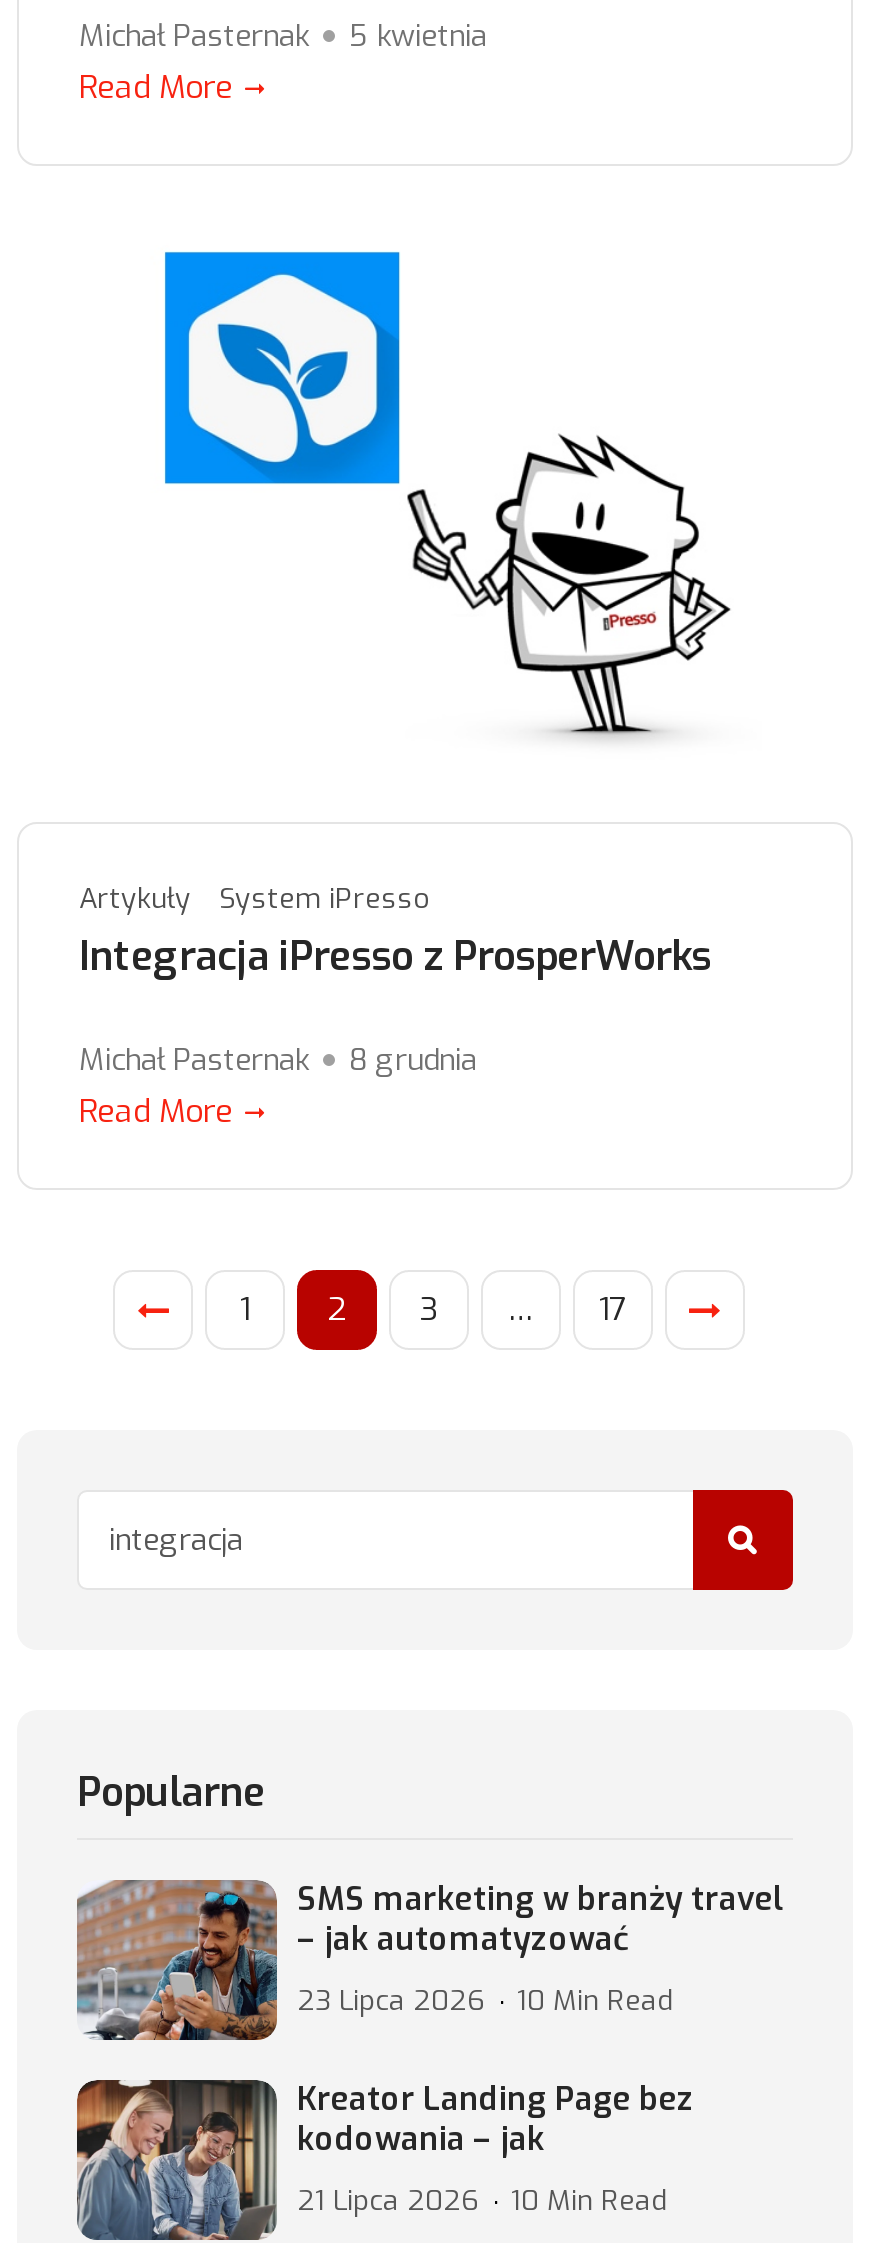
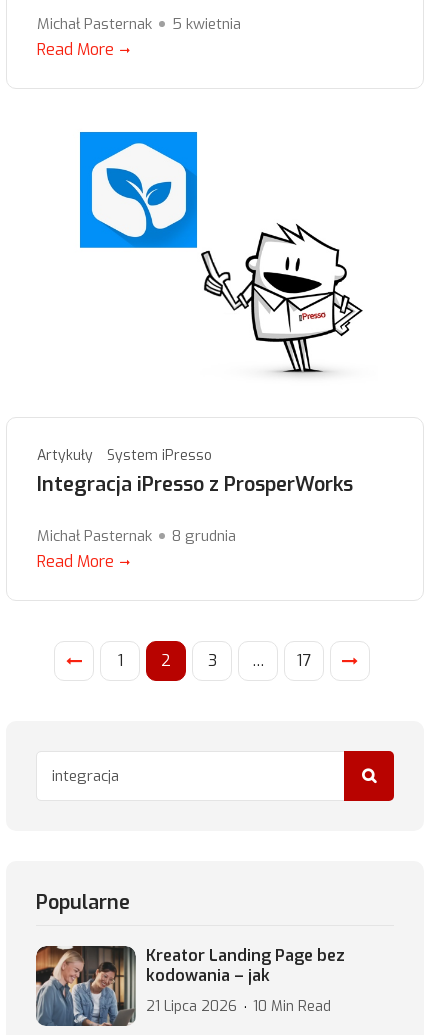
[77,1878,783,2042] [image] | SMS marketing w branży travel | – jak automatyzować | 23 Lipca 2026 | 10 Min Read -> none

